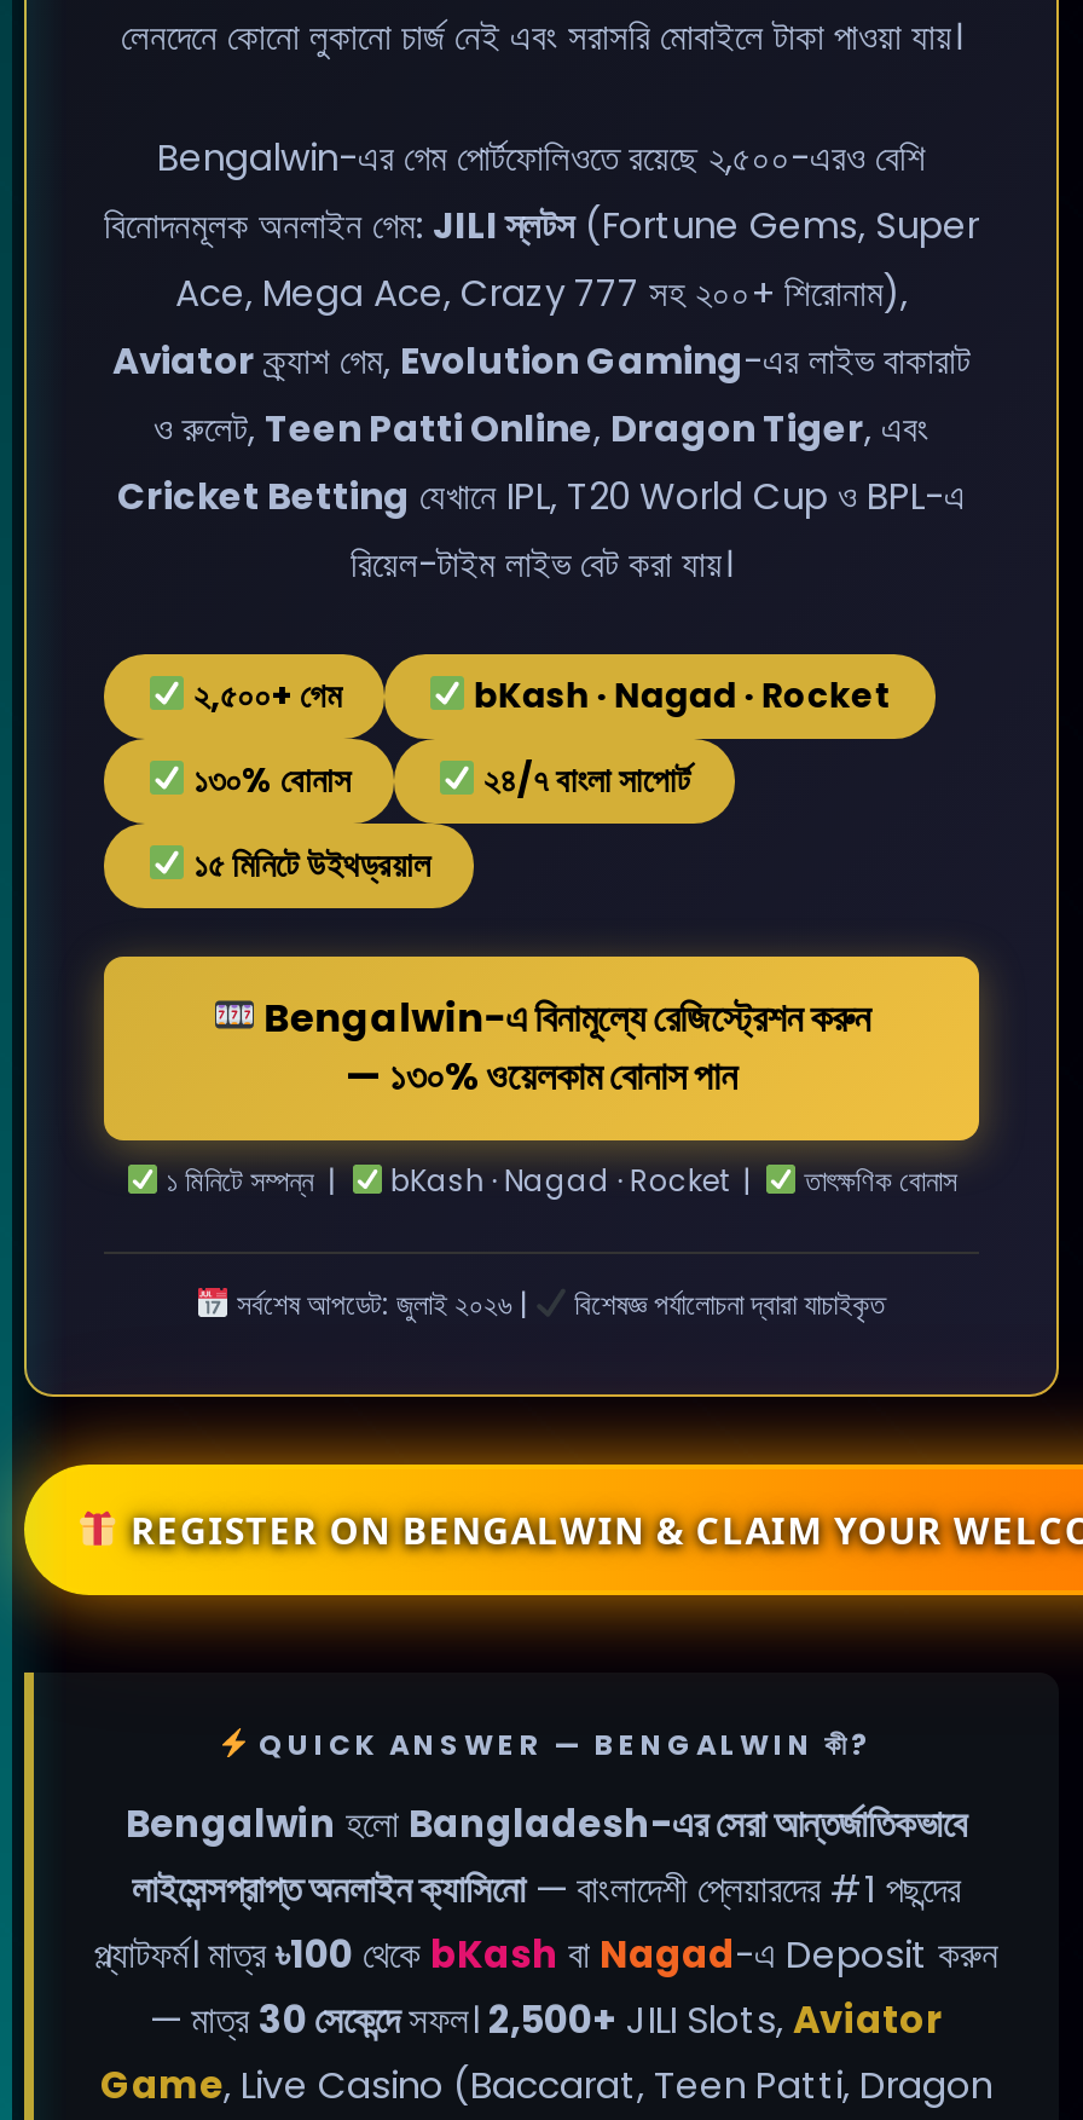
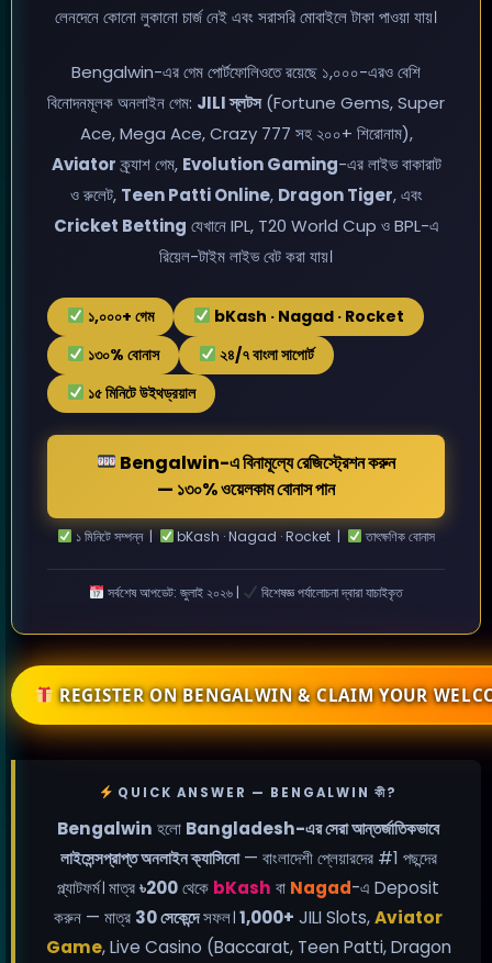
[157,132,926,183] Bengalwin-এর গেম পোর্টফোলিওতে রয়েছে ২,৫০০-এরও বেশি -> [71,61,421,84] Bengalwin-এর গেম পোর্টফোলিওতে রয়েছে ১,০০০-এরও বেশি
[186,670,341,719] ২,৫০০+ গেম -> [84,305,154,327] ১,০০০+ গেম
[94,1928,998,2044] প্ল্যাটফর্ম। মাত্র ৳100 থেকে bKash বা Nagad-এ Deposit করুন | — মাত্র 30 সেকেন্দেসফল। 2,500+ JILI Slots, Aviator -> [54,876,443,929] প্ল্যাটফর্ম। মাত্র ৳200 থেকে bKash বা Nagad-এ Deposit | করুন — মাত্র 30 সেকেন্দেসফল। 1,000+ JILI Slots, Aviator

